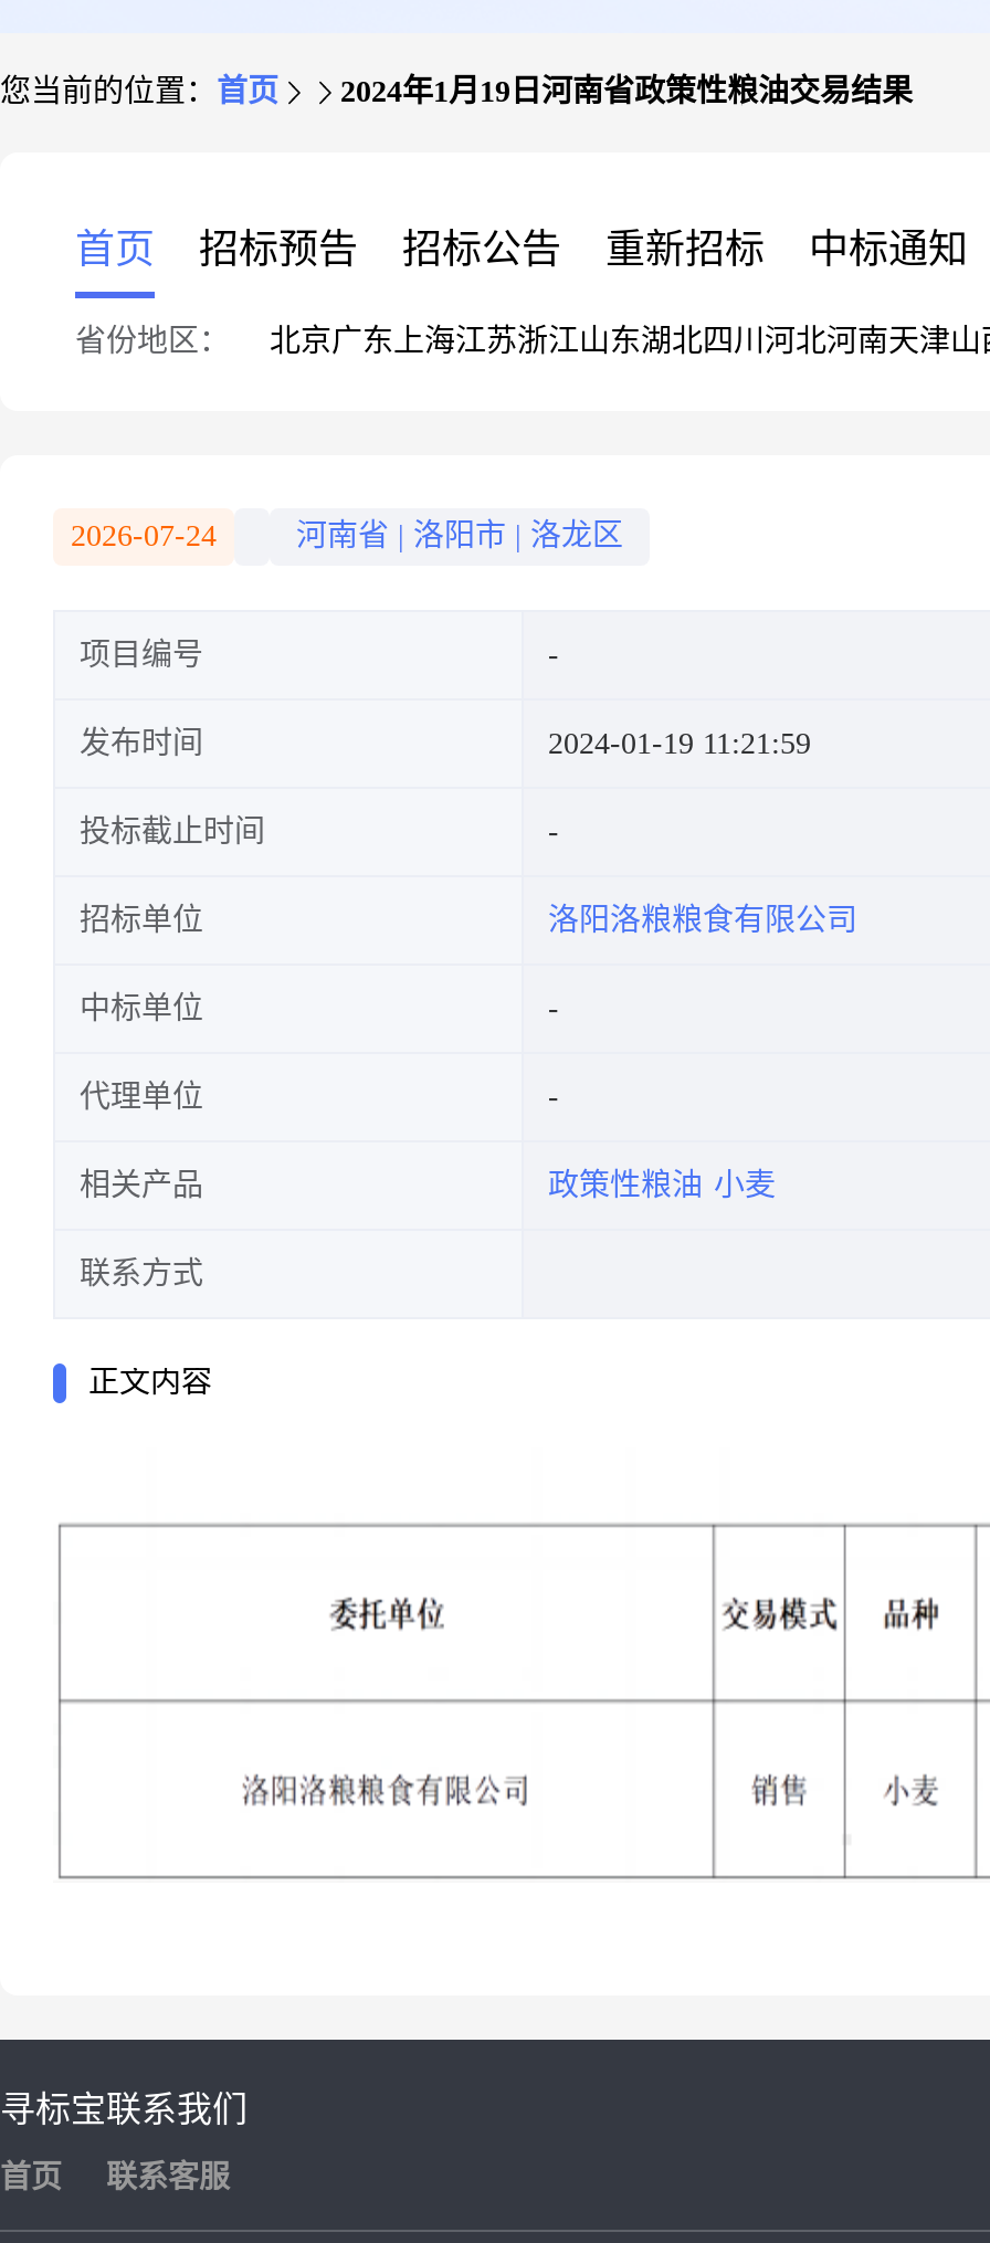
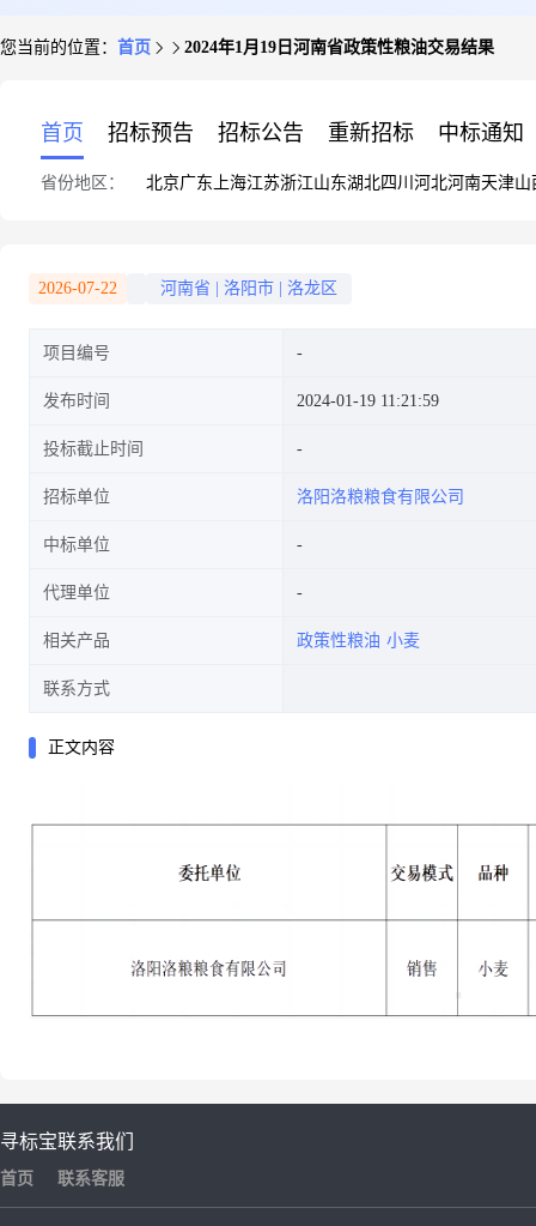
[71,519,217,552] 2026-07-24 -> [38,279,117,297] 2026-07-22

